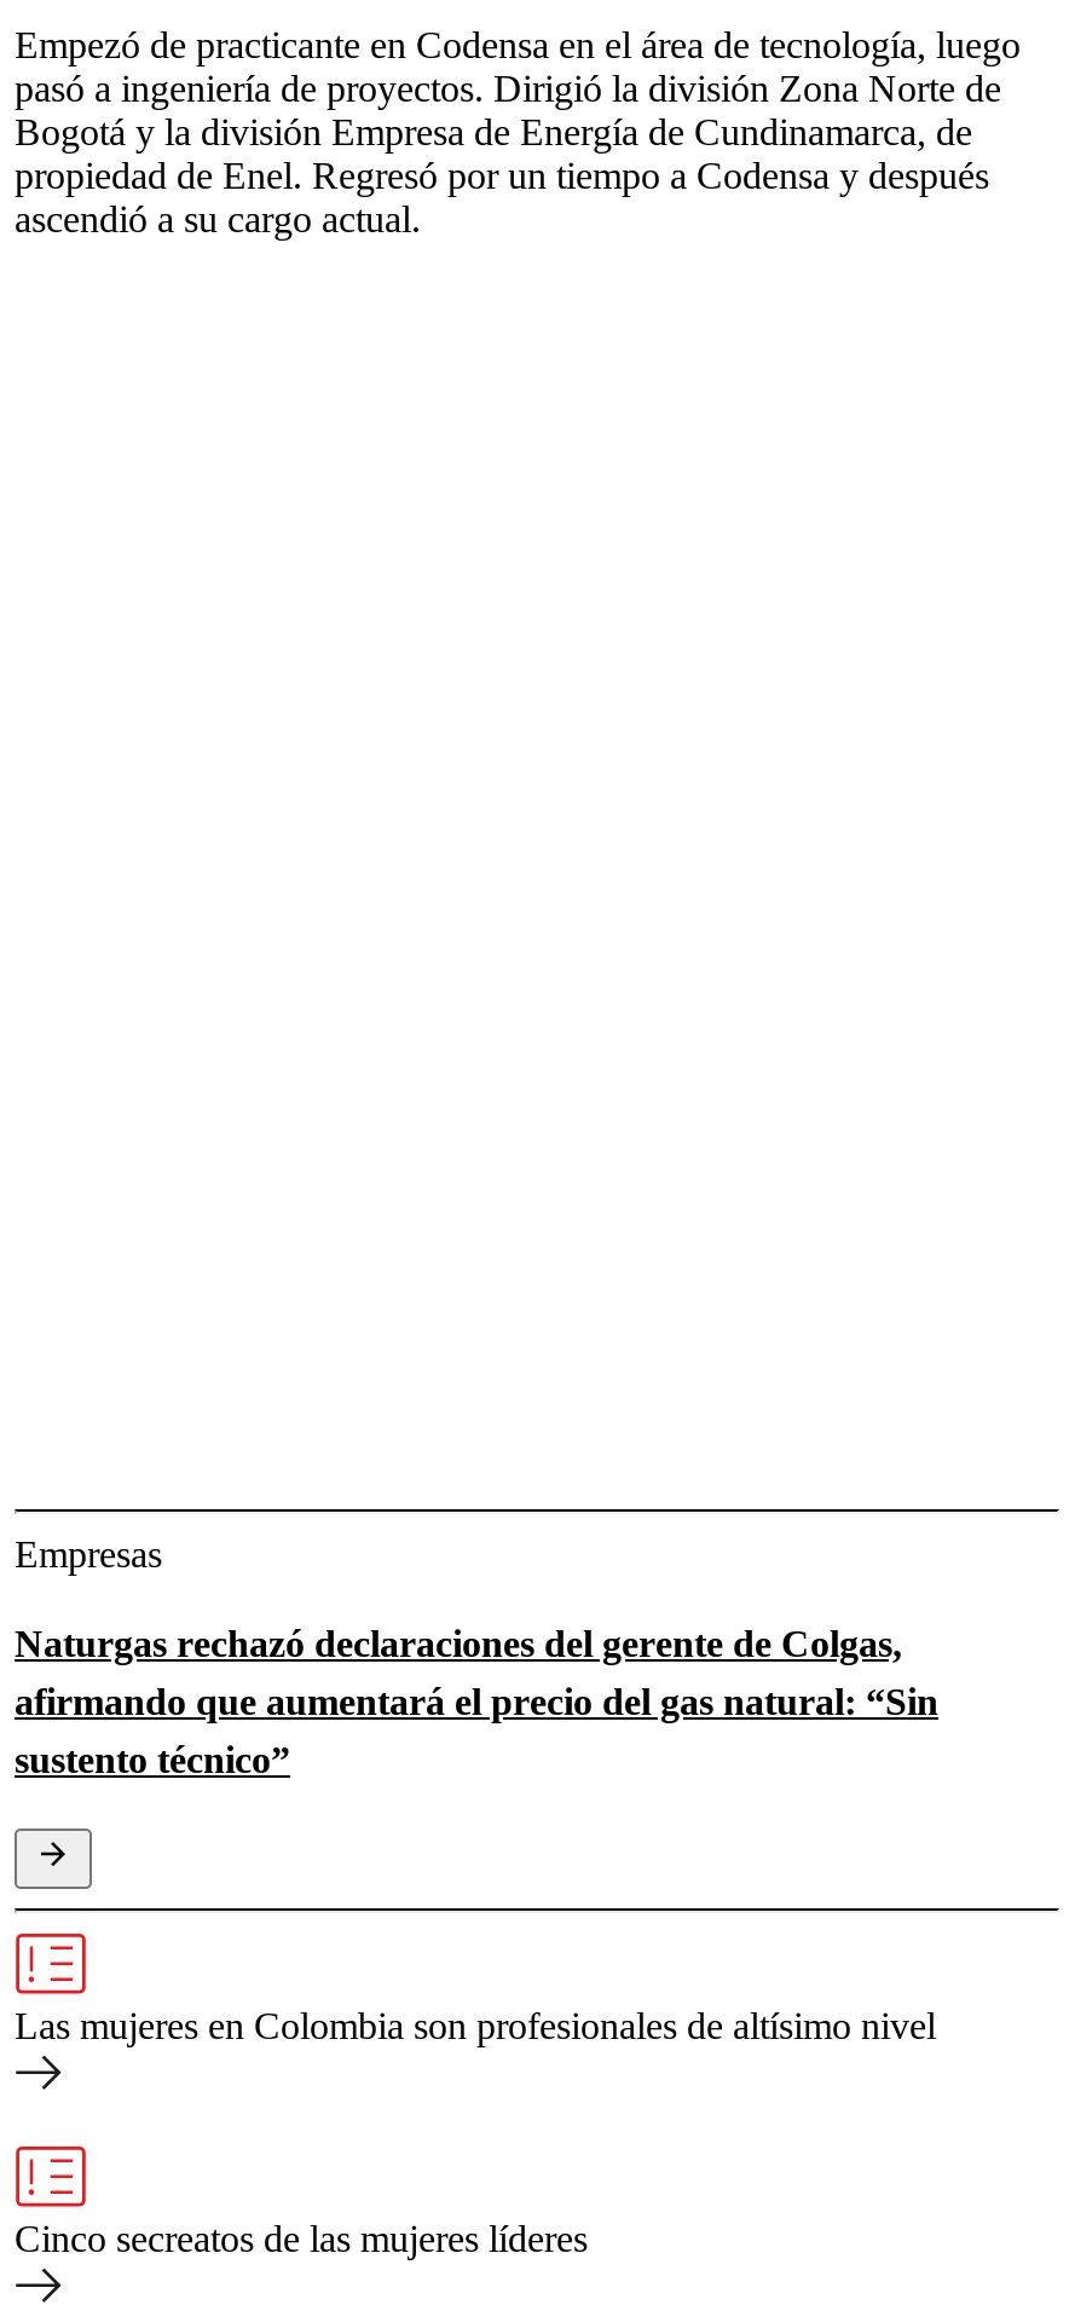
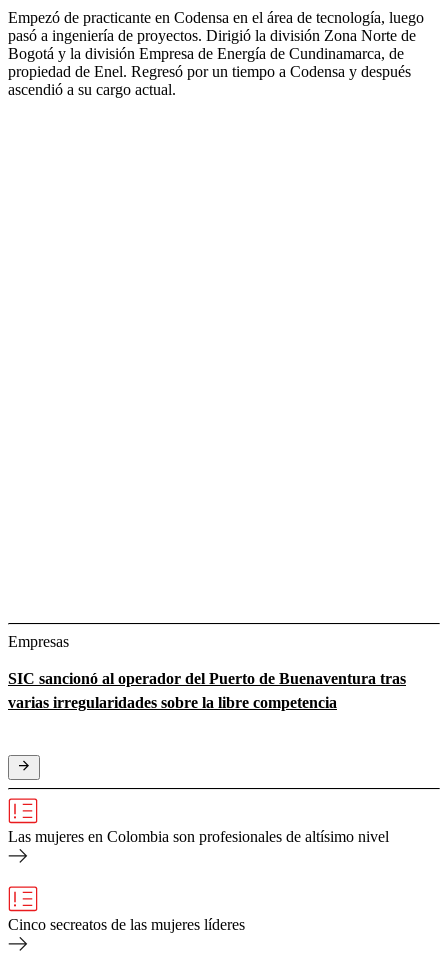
[15,1622,938,1779] Naturgas rechazó declaraciones del gerente de Colgas, | afirmando que aumentará el precio del gas natural: “Sin | sustento técnico” -> [8,670,406,711] SIC sancionó al operador del Puerto de Buenaventura tras | varias irregularidades sobre la libre competencia

